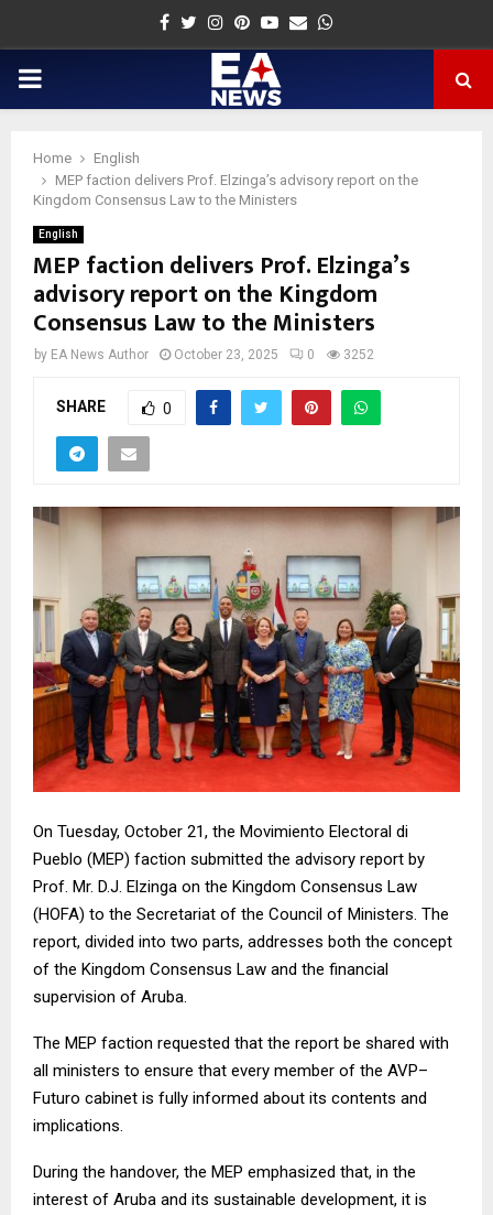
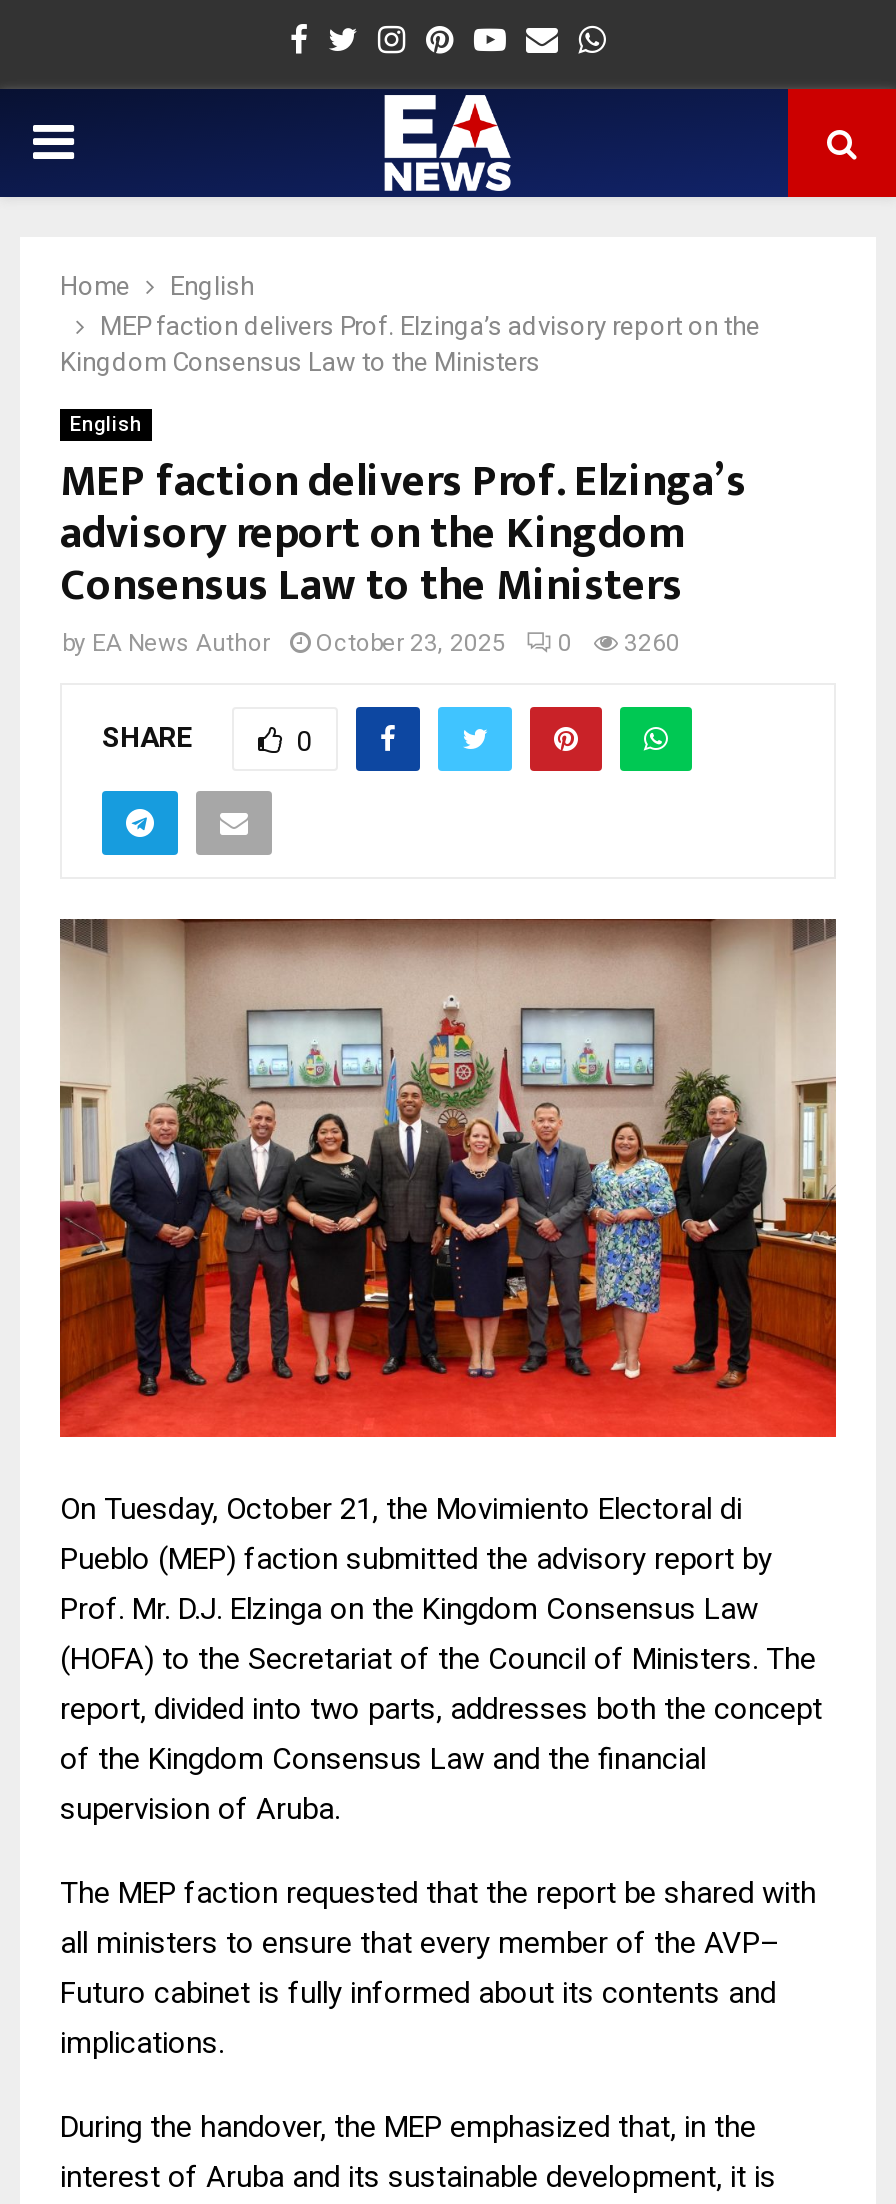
[34,347,374,362] by EA News Author October 23, 2025 0 3252 -> [62,629,680,657] by EA News Author October 23, 2025 0 3260

